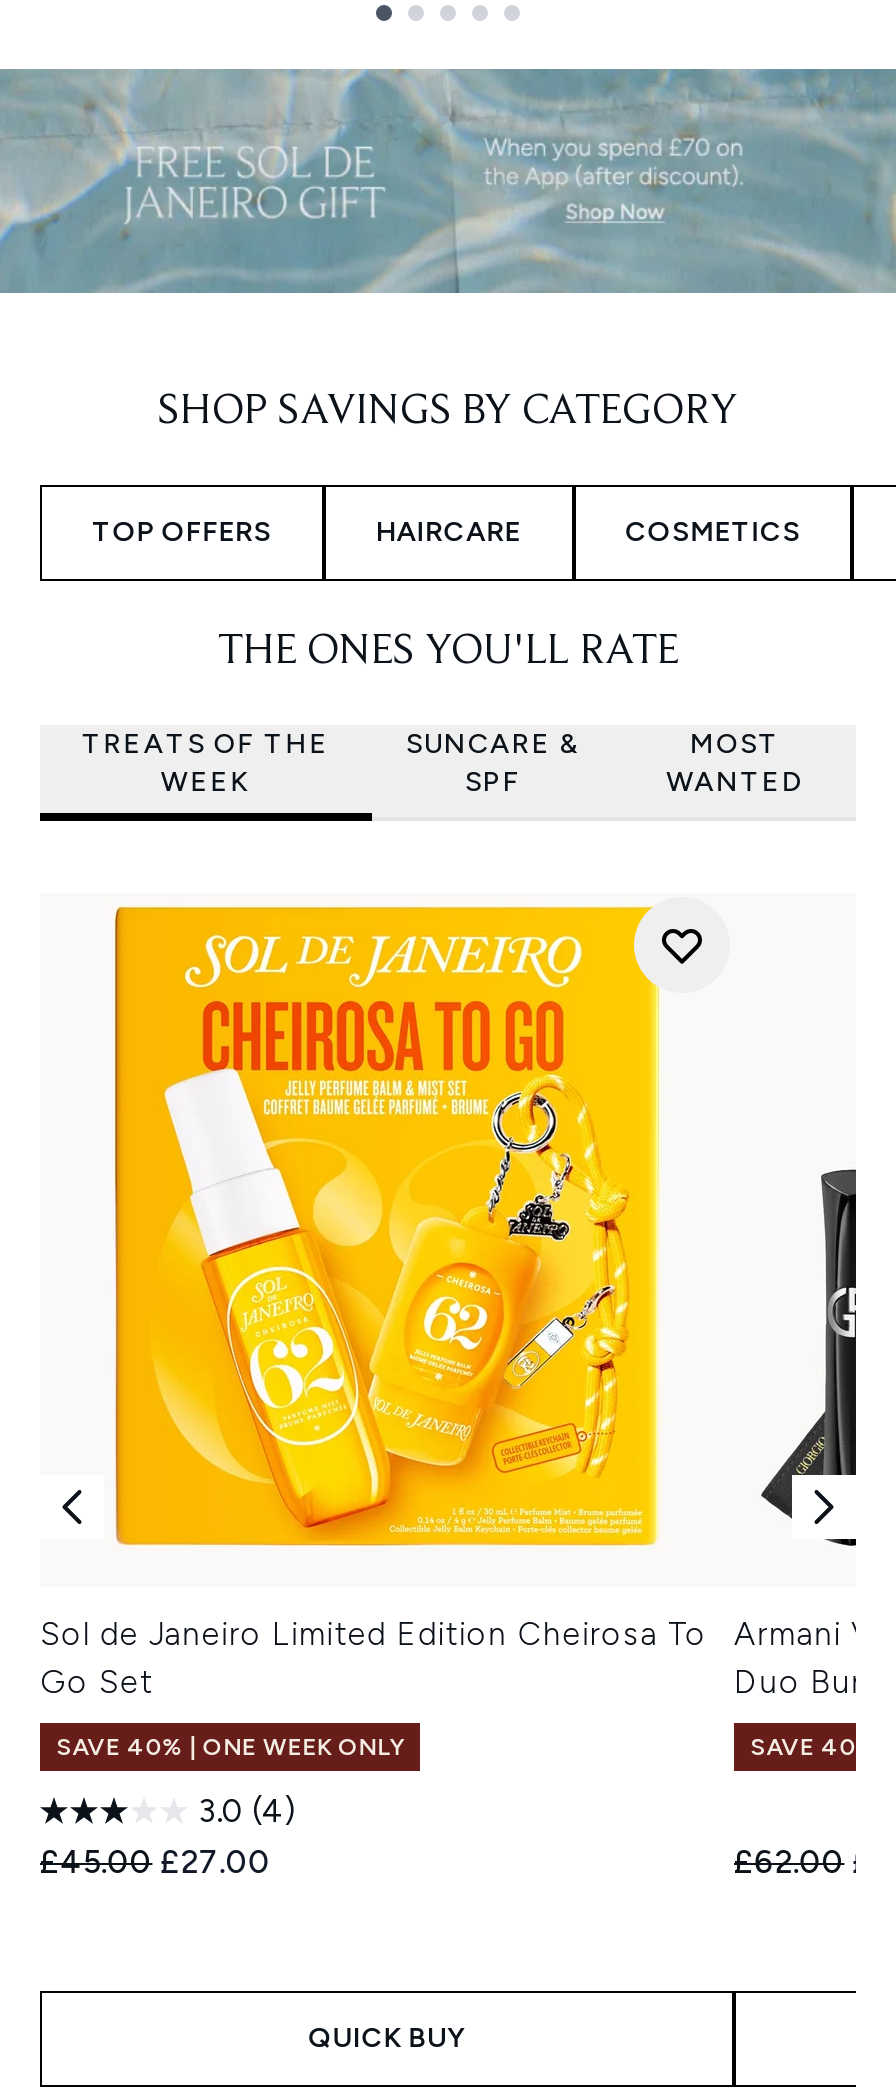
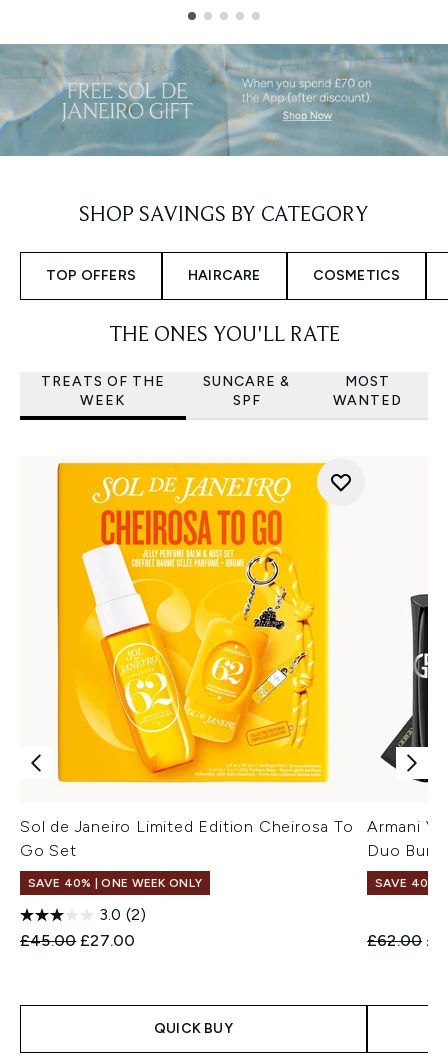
[198,1791,296,1829] 3.0 (4) -> [99,905,146,924] 3.0 (2)

